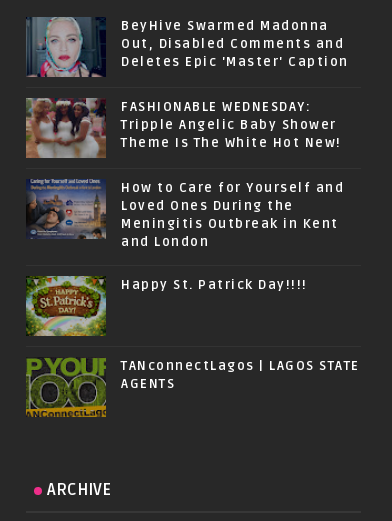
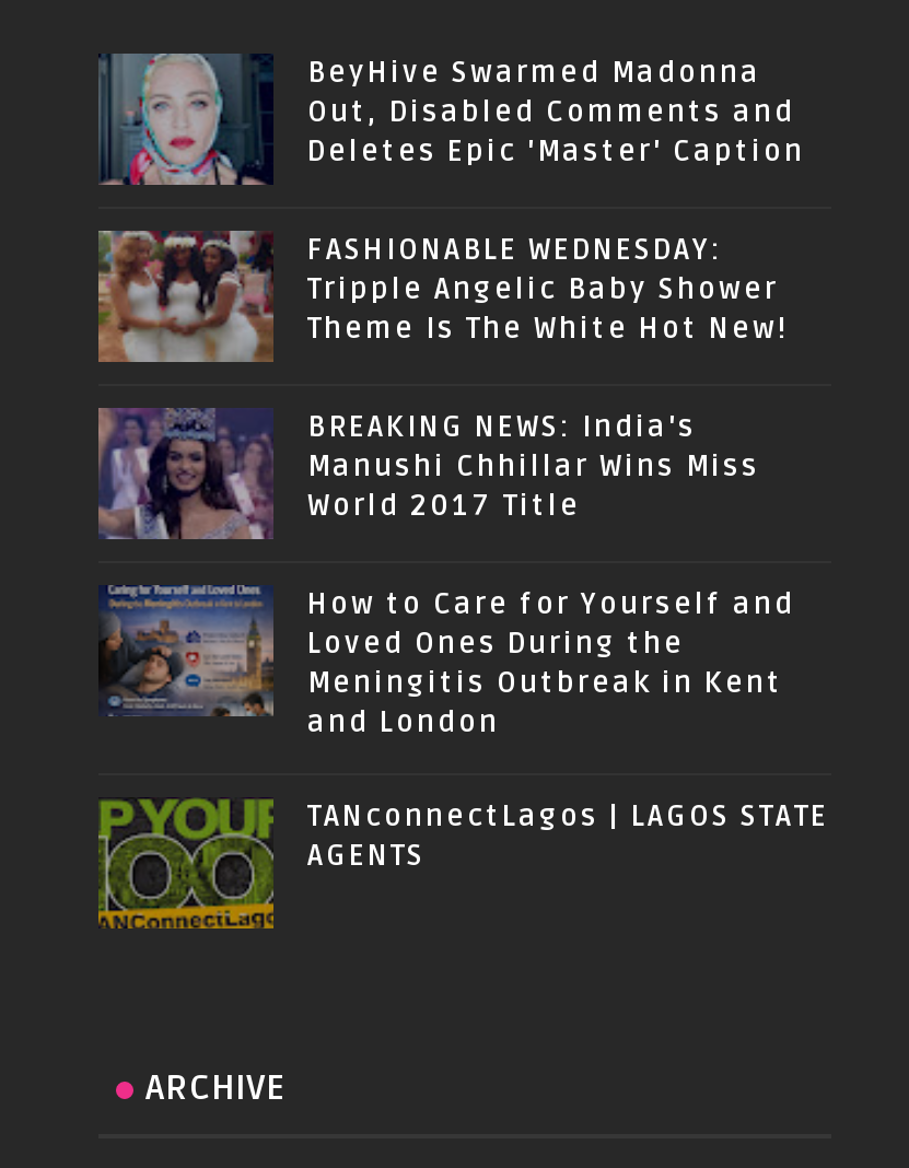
none -> [98,408,760,541] [image] | BREAKING NEWS: India's | Manushi Chhillar Wins Miss | World 2017 Title
moved [25,177,344,250] -> [96,581,795,741]: [image] | How to Care for Yourself and | Loved Ones During the | Meningitis Outbreak in Kent | and London
[25,275,308,337] [image] | Happy St. Patrick Day!!!! -> none

